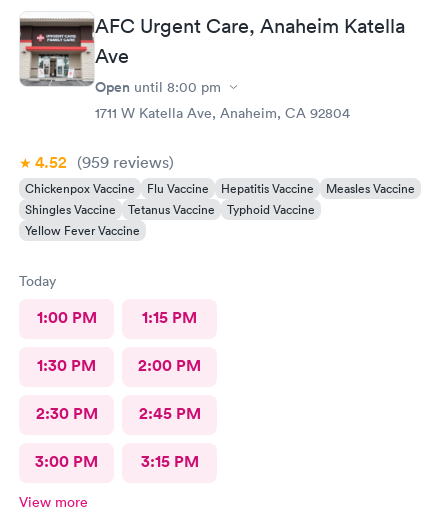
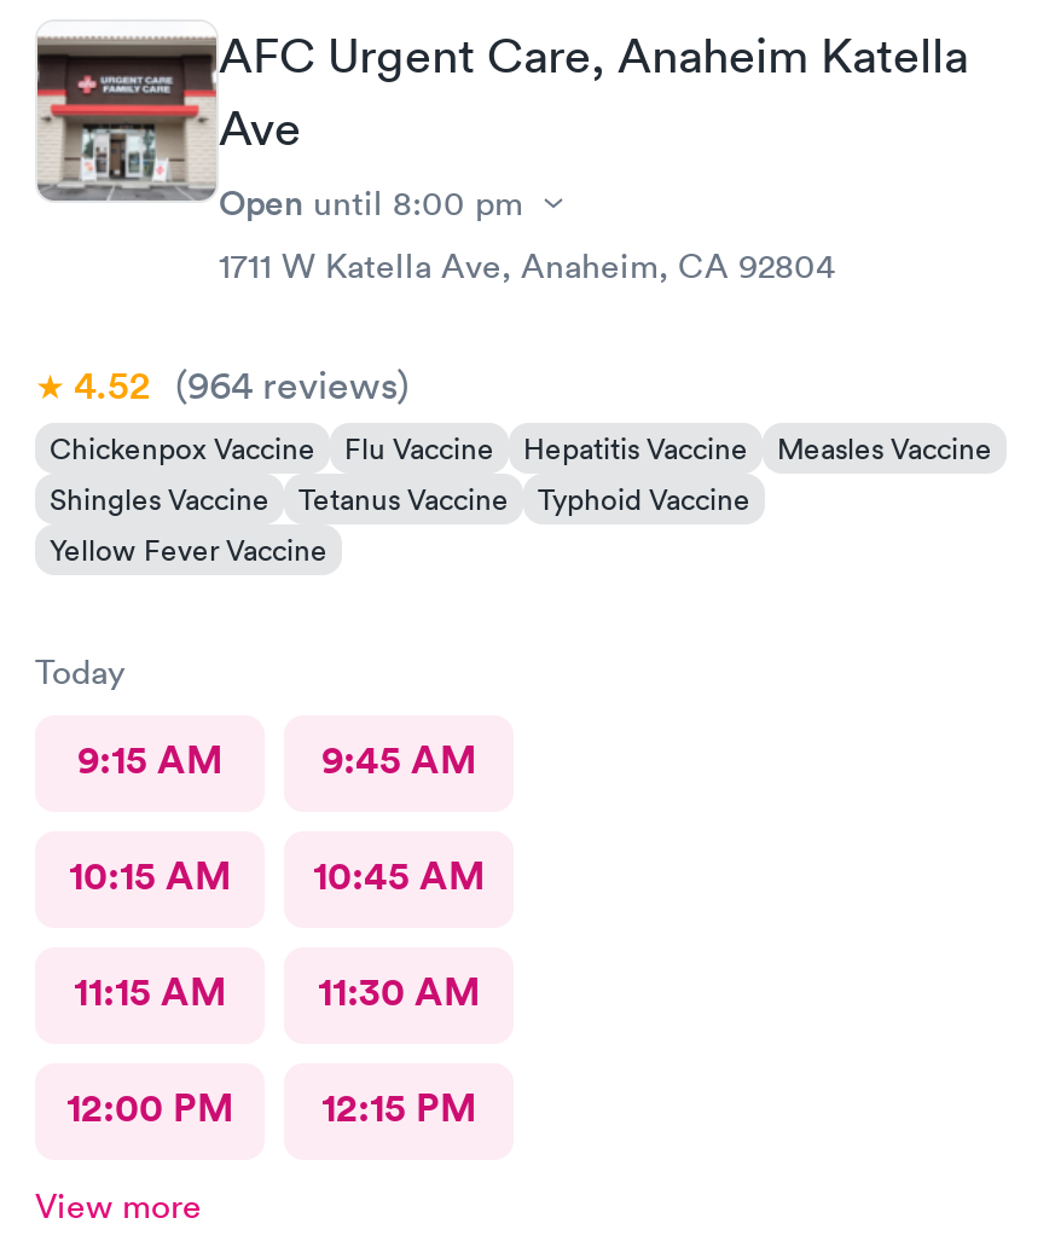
[35,152,174,173] 4.52 (959 reviews) -> [74,360,410,411] 4.52 (964 reviews)
[36,307,197,328] 1:00 PM | 1:15 PM -> [77,735,476,785] 9:15 AM | 9:45 AM
[37,355,201,376] 1:30 PM | 2:00 PM -> [69,851,485,901] 10:15 AM | 10:45 AM
[35,403,200,424] 2:30 PM | 2:45 PM -> [74,967,480,1017] 11:15 AM | 11:30 AM
[35,451,198,472] 3:00 PM | 3:15 PM -> [66,1083,476,1133] 12:00 PM | 12:15 PM

